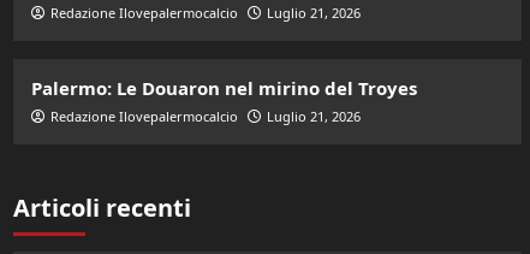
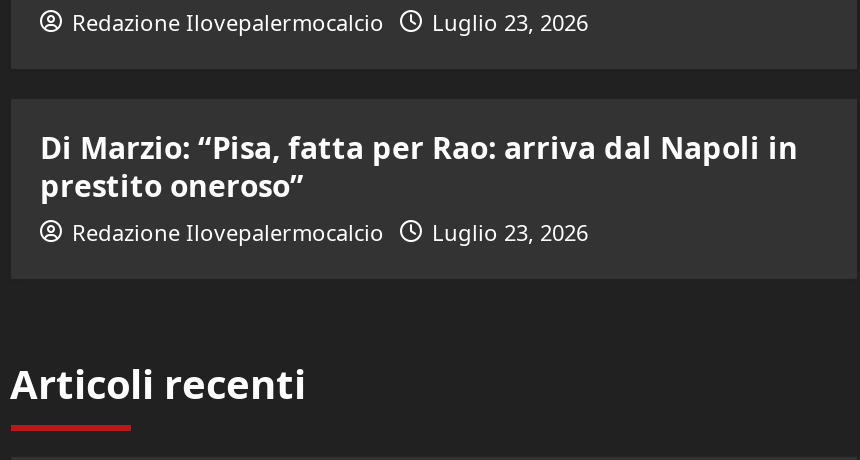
[50,4,360,22] Redazione Ilovepalermocalcio Luglio 21, 2026 -> [72,6,588,36] Redazione Ilovepalermocalcio Luglio 23, 2026
[31,76,416,100] Palermo: Le Douaron nel mirino del Troyes -> [40,126,798,204] Di Marzio: “Pisa, fatta per Rao: arriva dal Napoli in | prestito oneroso”
[50,107,360,125] Redazione Ilovepalermocalcio Luglio 21, 2026 -> [72,216,588,246] Redazione Ilovepalermocalcio Luglio 23, 2026

